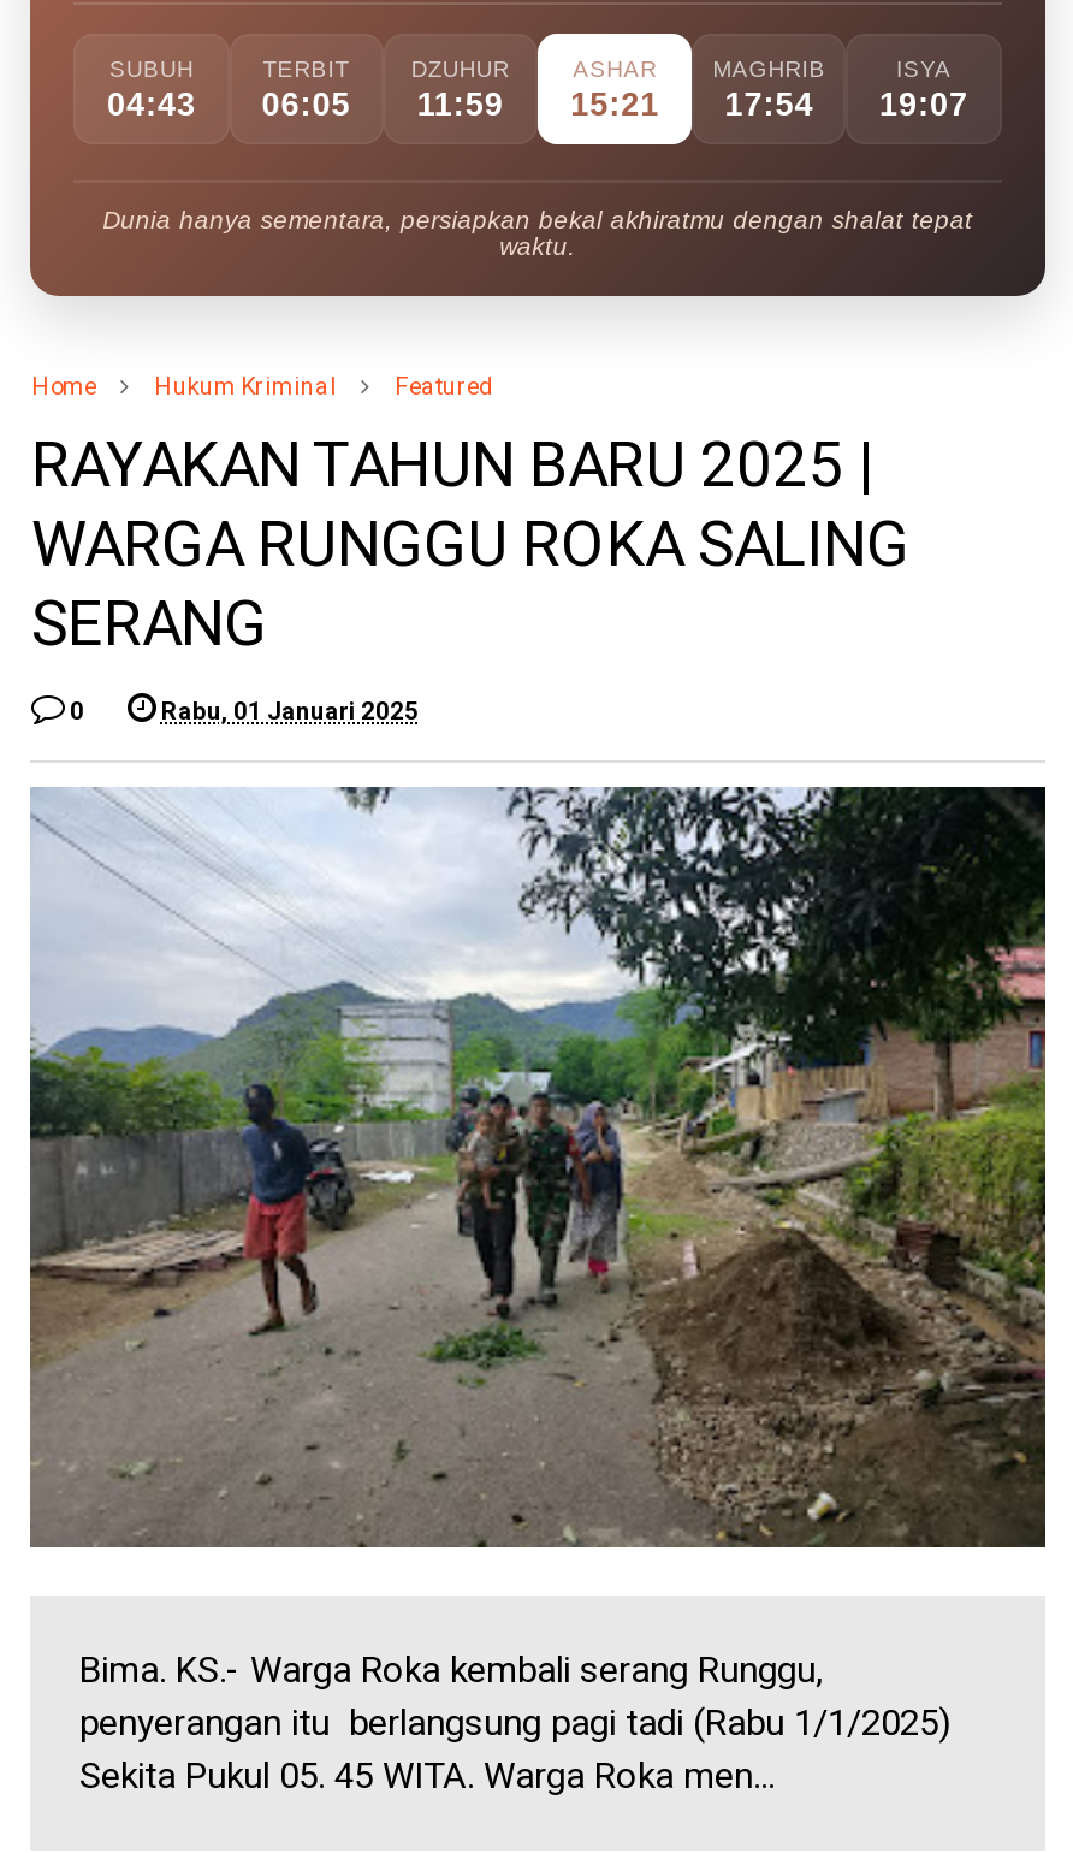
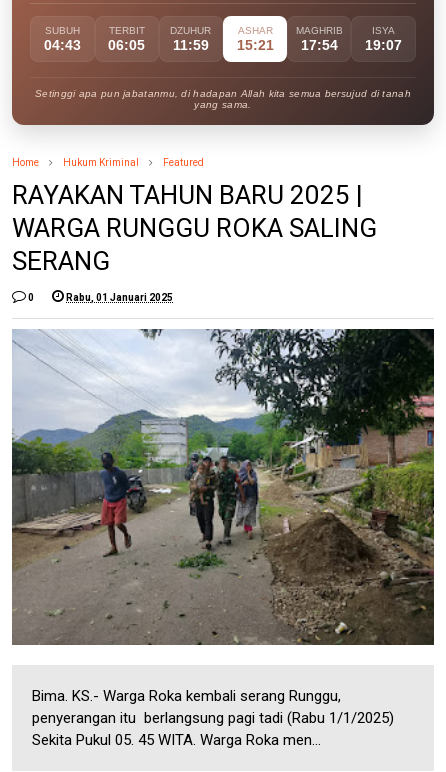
[102,208,973,261] Dunia hanya sementara, persiapkan bekal akhiratmu dengan shalat tepat | waktu. -> [35,88,411,110] Setinggi apa pun jabatanmu, di hadapan Allah kita semua bersujud di tanah | yang sama.

